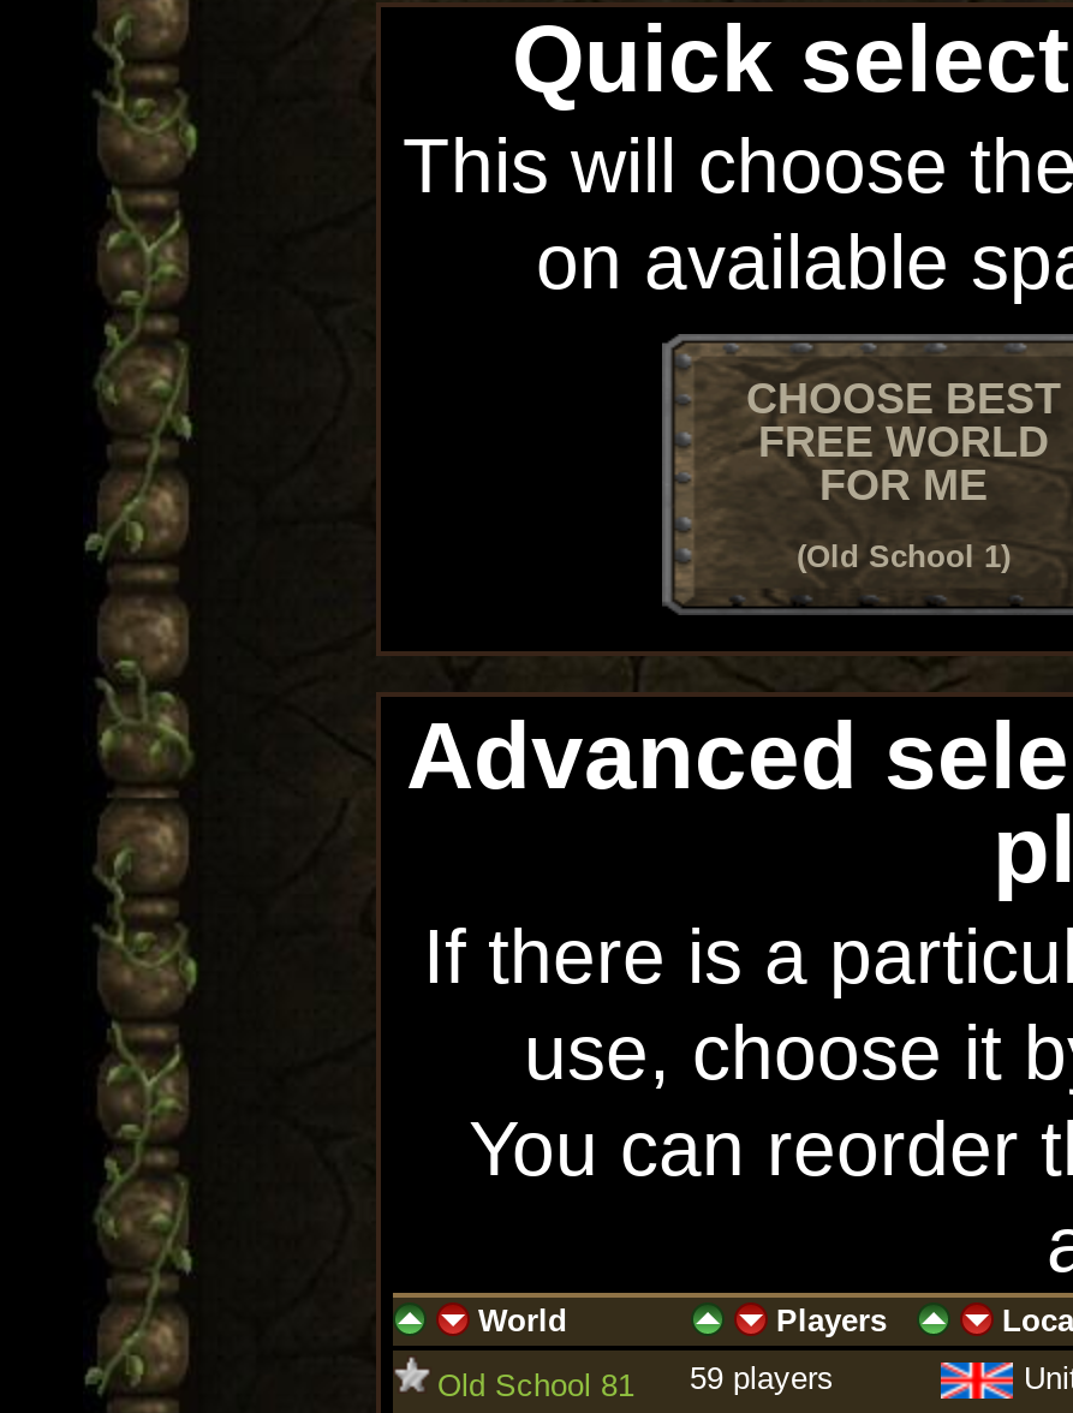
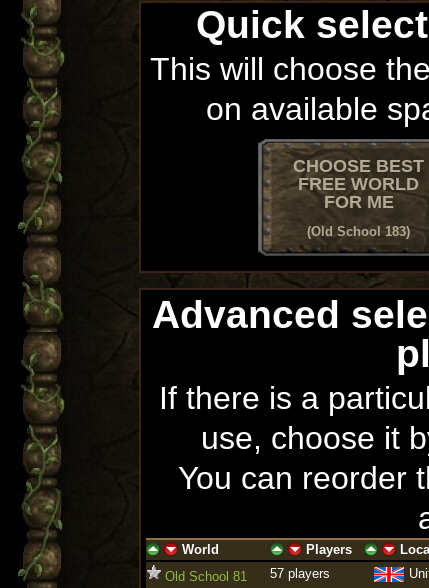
[797,538,1011,574] (Old School 1) -> [307,224,410,239] (Old School 183)
[437,1360,834,1403] Old School 81 59 players -> [164,566,329,584] Old School 81 57 players

